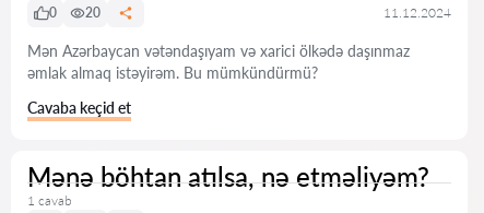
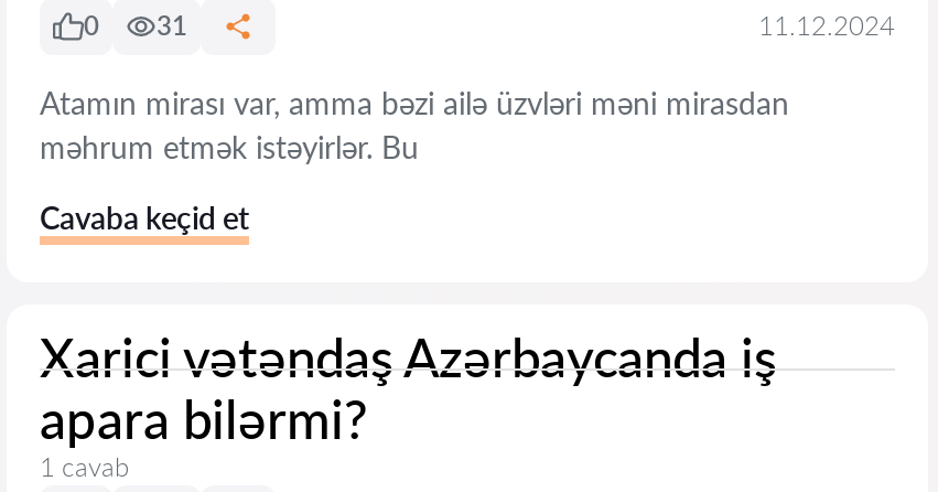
[49,4,101,21] 0 20 -> [84,9,187,42] 0 31
[27,42,410,82] Mən Azərbaycan vətəndaşıyam və xarici ölkədə daşınmaz | əmlak almaq istəyirəm. Bu mümkündürmü? -> [40,84,789,165] Atamın mirası var, amma bəzi ailə üzvləri məni mirasdan | məhrum etmək istəyirlər. Bu
[27,161,429,192] Mənə böhtan atılsa, nə etməliyəm? -> [40,324,776,450] Xarici vətəndaş Azərbaycanda iş | apara bilərmi?

